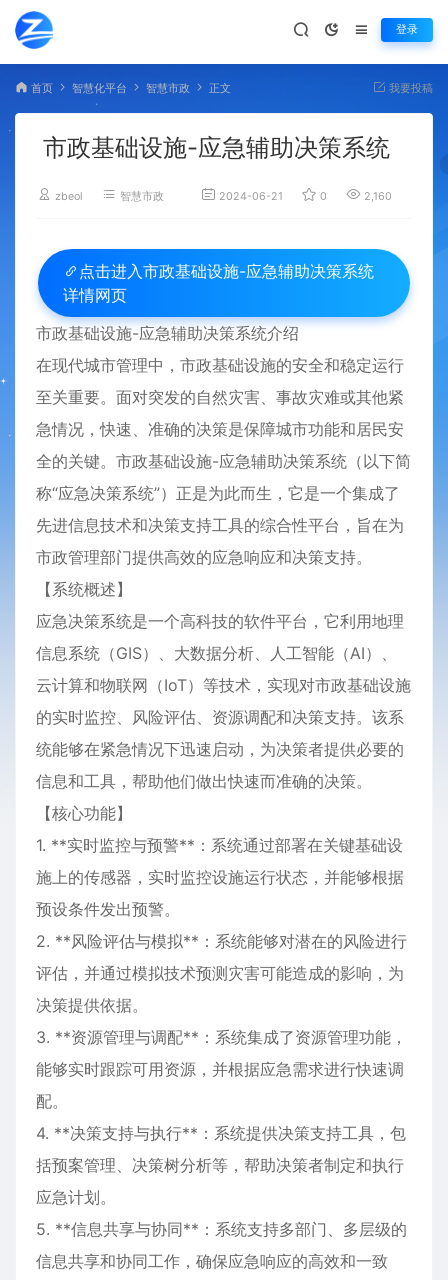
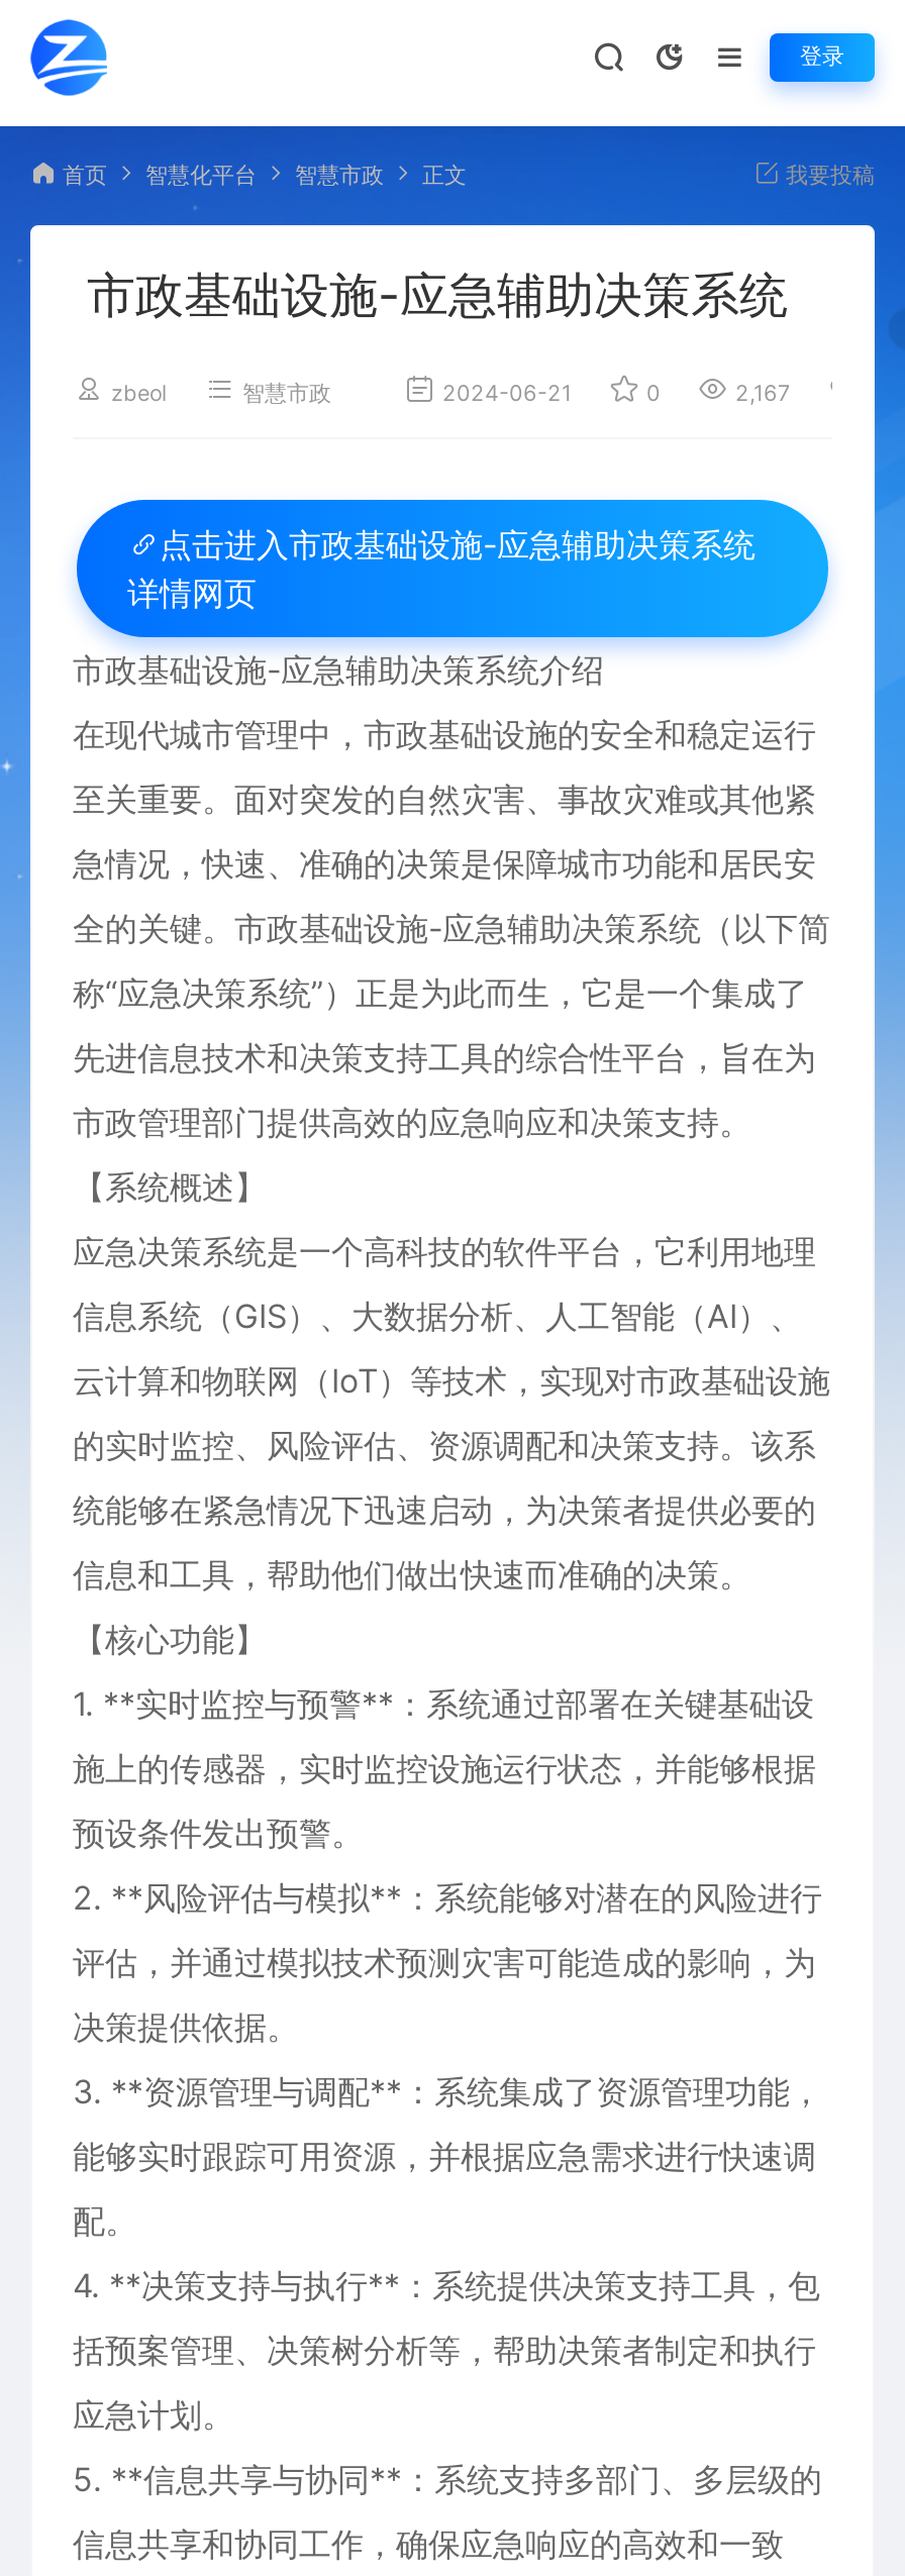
[361,190,392,203] 2,160 -> [729,381,790,407] 2,167

